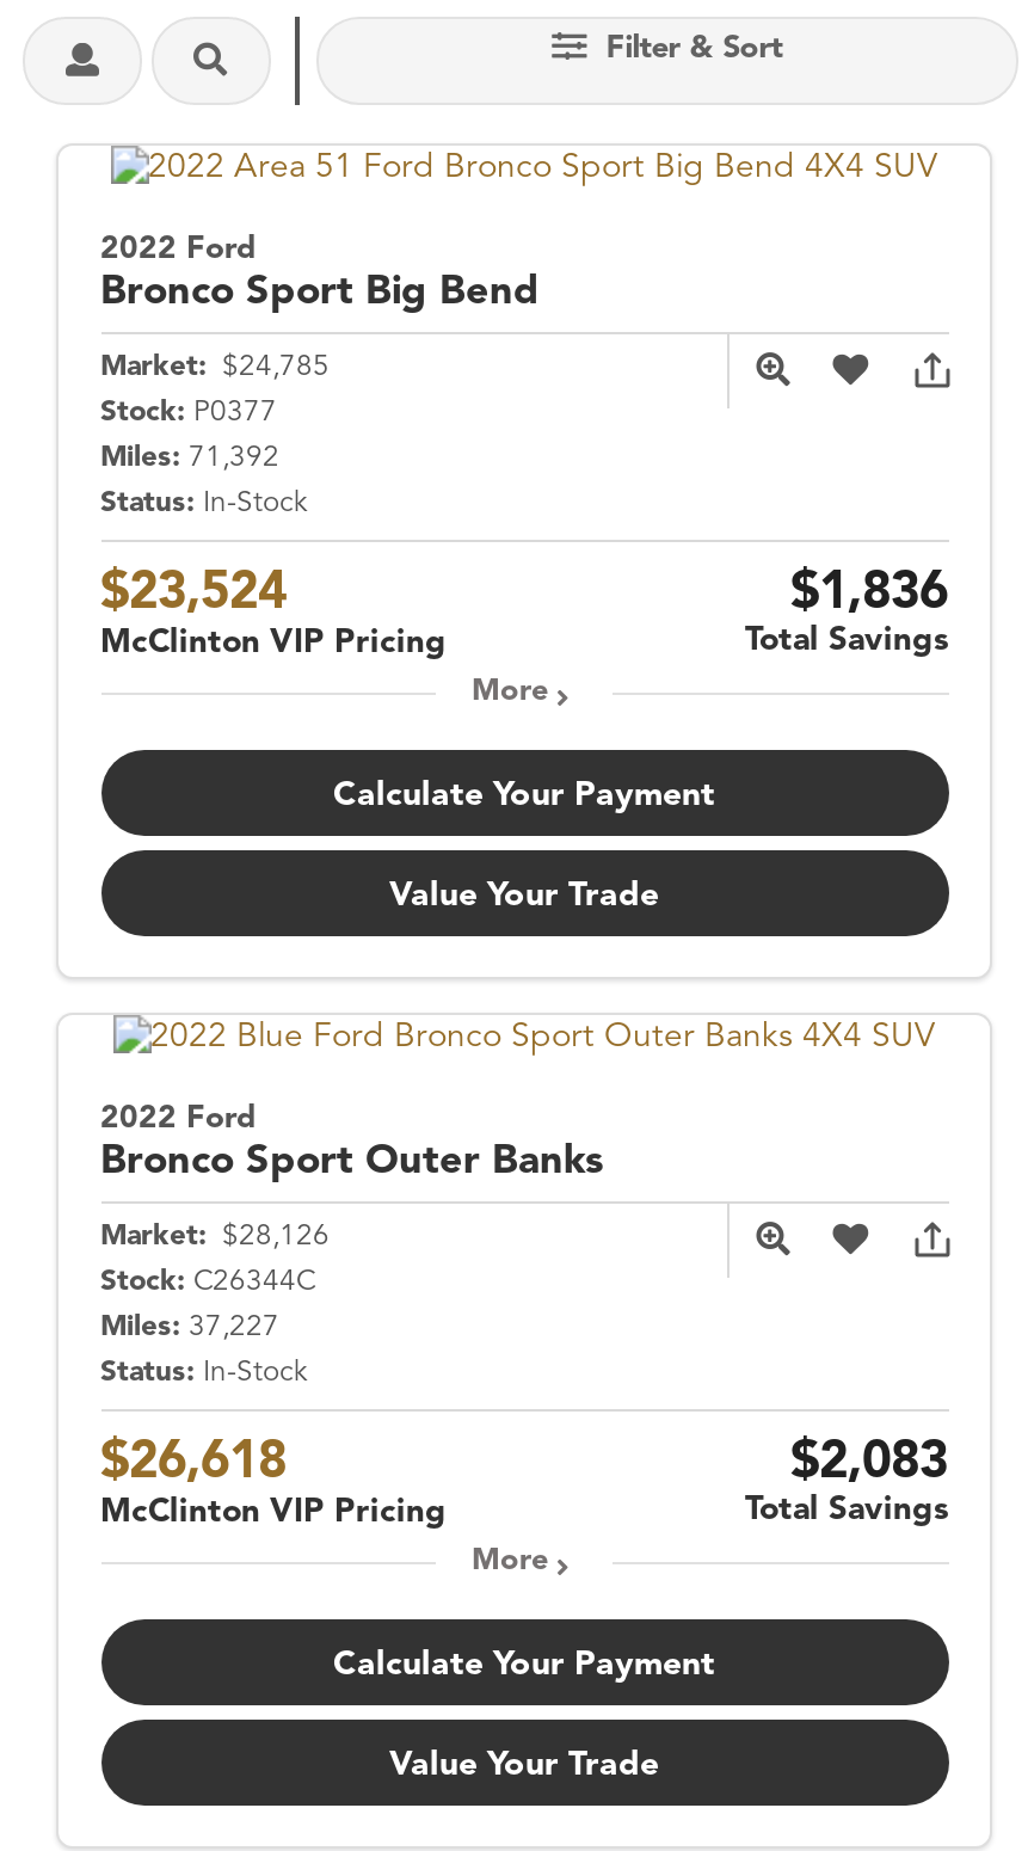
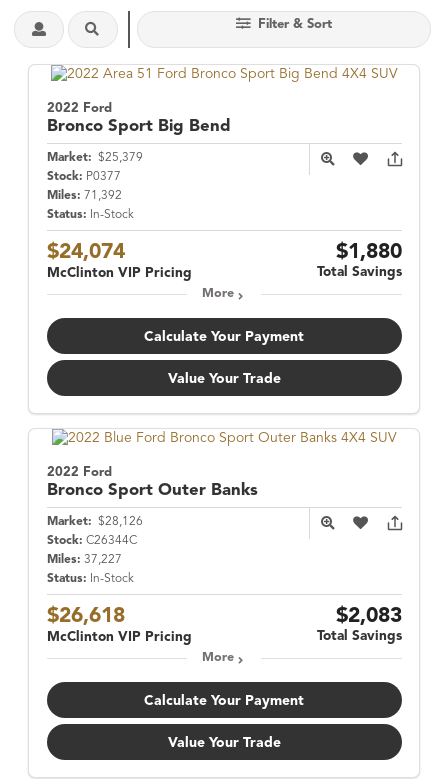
[100,353,330,381] Market: $24,785 -> [46,152,142,164] Market: $25,379
[100,569,287,619] $23,524 -> [46,242,124,263] $24,074
[790,569,948,619] $1,836 -> [335,242,401,263] $1,880

